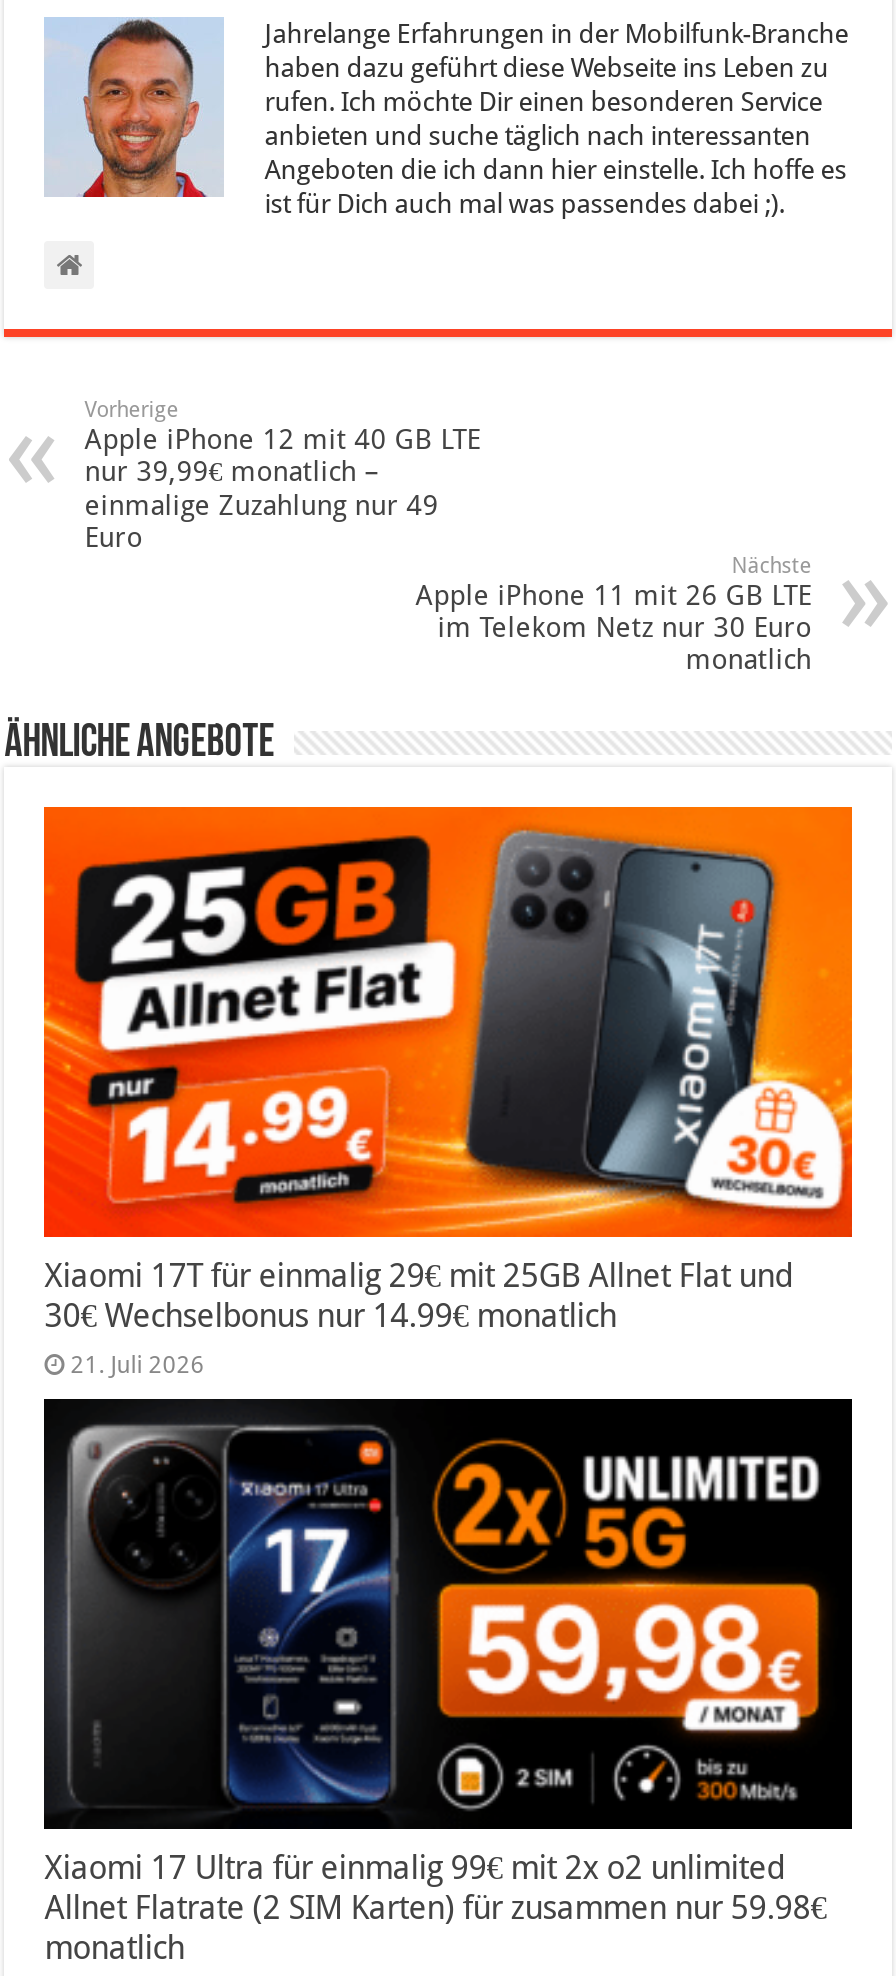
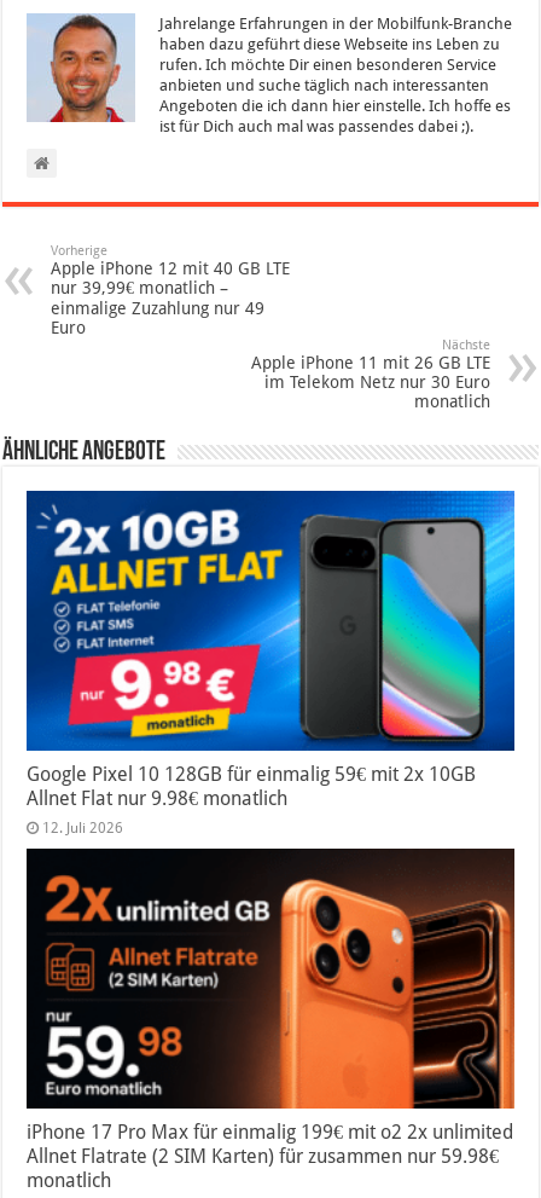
[42,805,854,1379] [image] | Xiaomi 17T für einmalig 29€ mit 25GB Allnet Flat und | 30€ Wechselbonus nur 14.99€ monatlich | 21. Juli 2026 -> [25,490,516,836] [image] | Google Pixel 10 128GB für einmalig 59€ mit 2x 10GB | Allnet Flat nur 9.98€ monatlich | 12. Juli 2026
[44,1403,854,1886] [image] | Xiaomi 17 Ultra für einmalig 99€ mit 2x o2 unlimited -> [27,850,516,1143] [image] | iPhone 17 Pro Max für einmalig 199€ mit o2 2x unlimited

